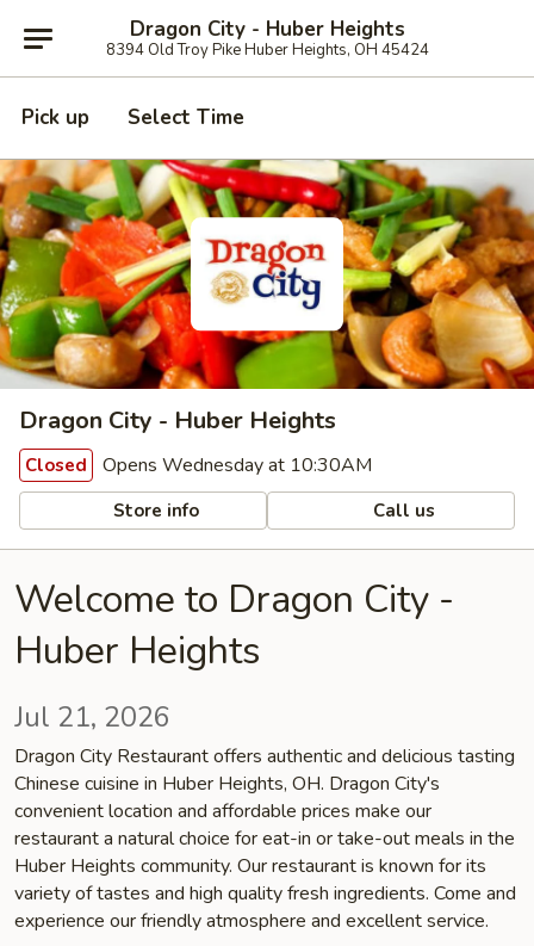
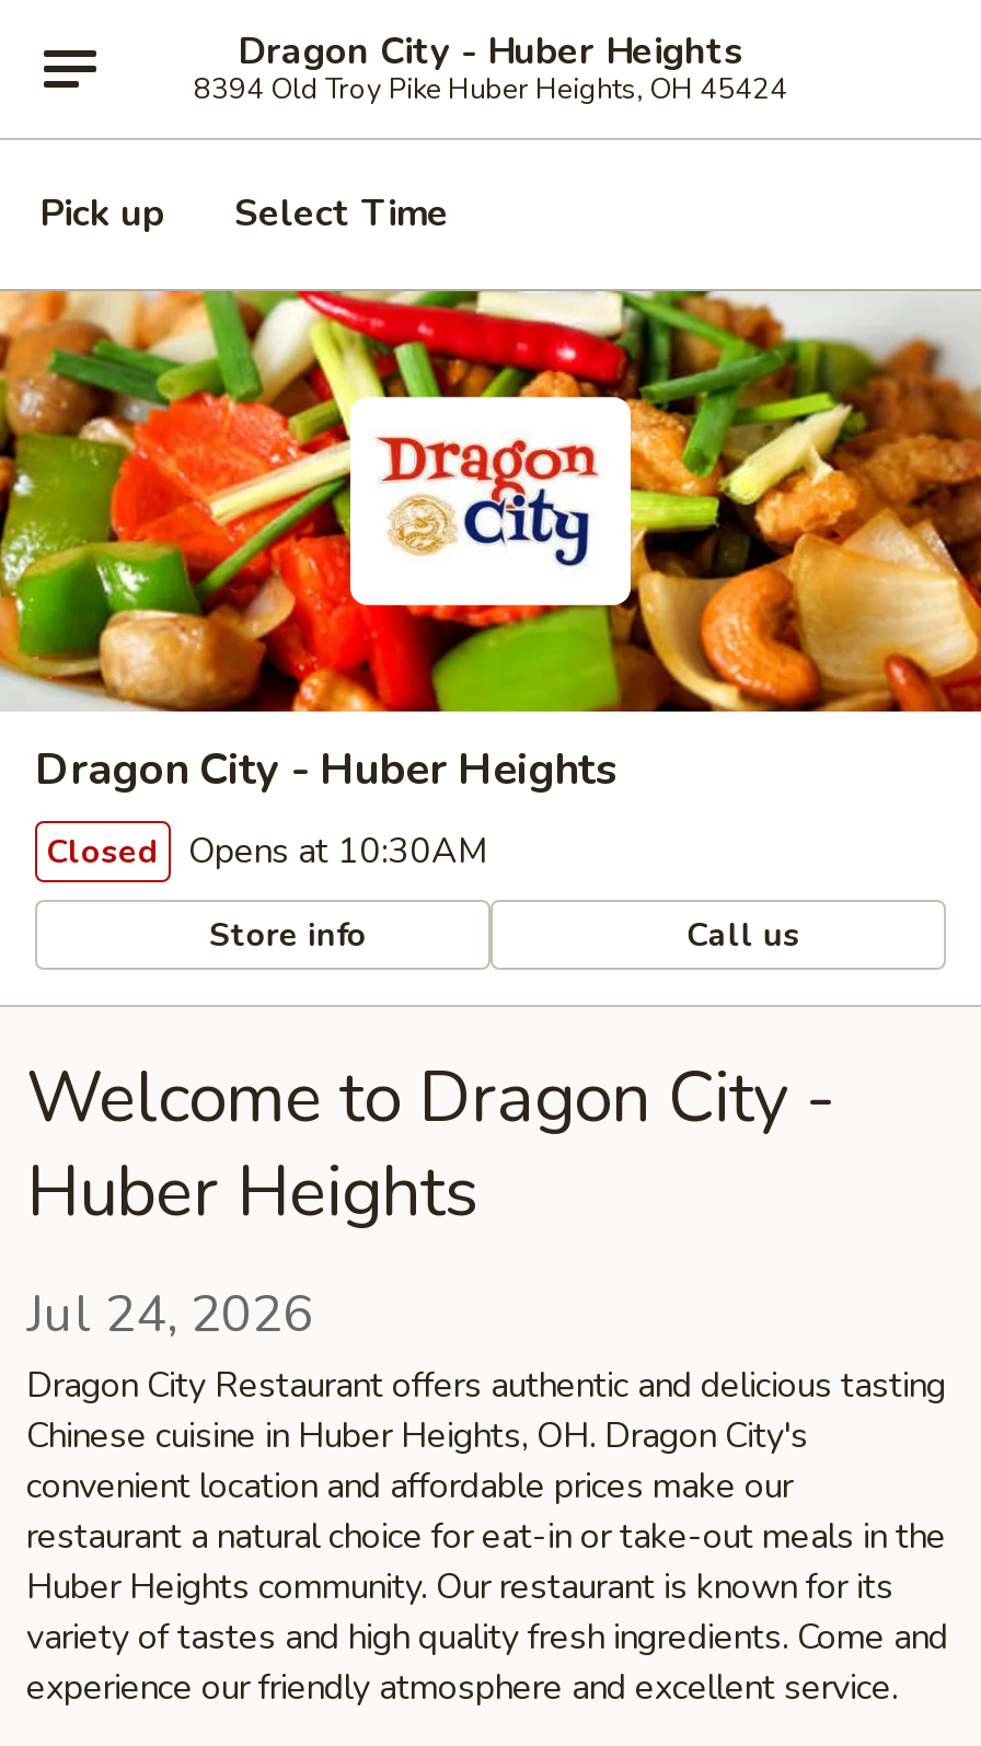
[25,452,372,478] Closed Opens Wednesday at 10:30AM -> [46,828,488,876] Closed Opens at 10:30AM
[14,698,170,736] Jul 21, 2026 -> [26,1279,313,1349] Jul 24, 2026

